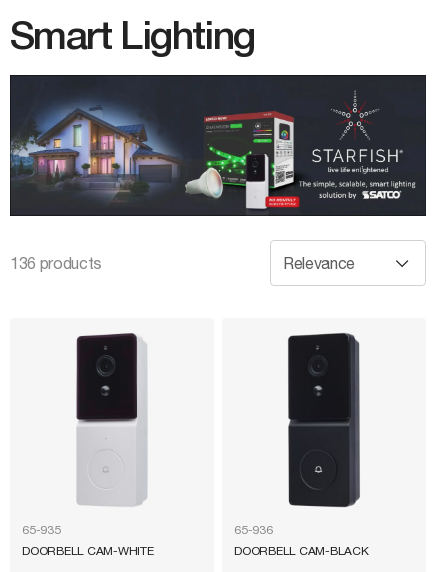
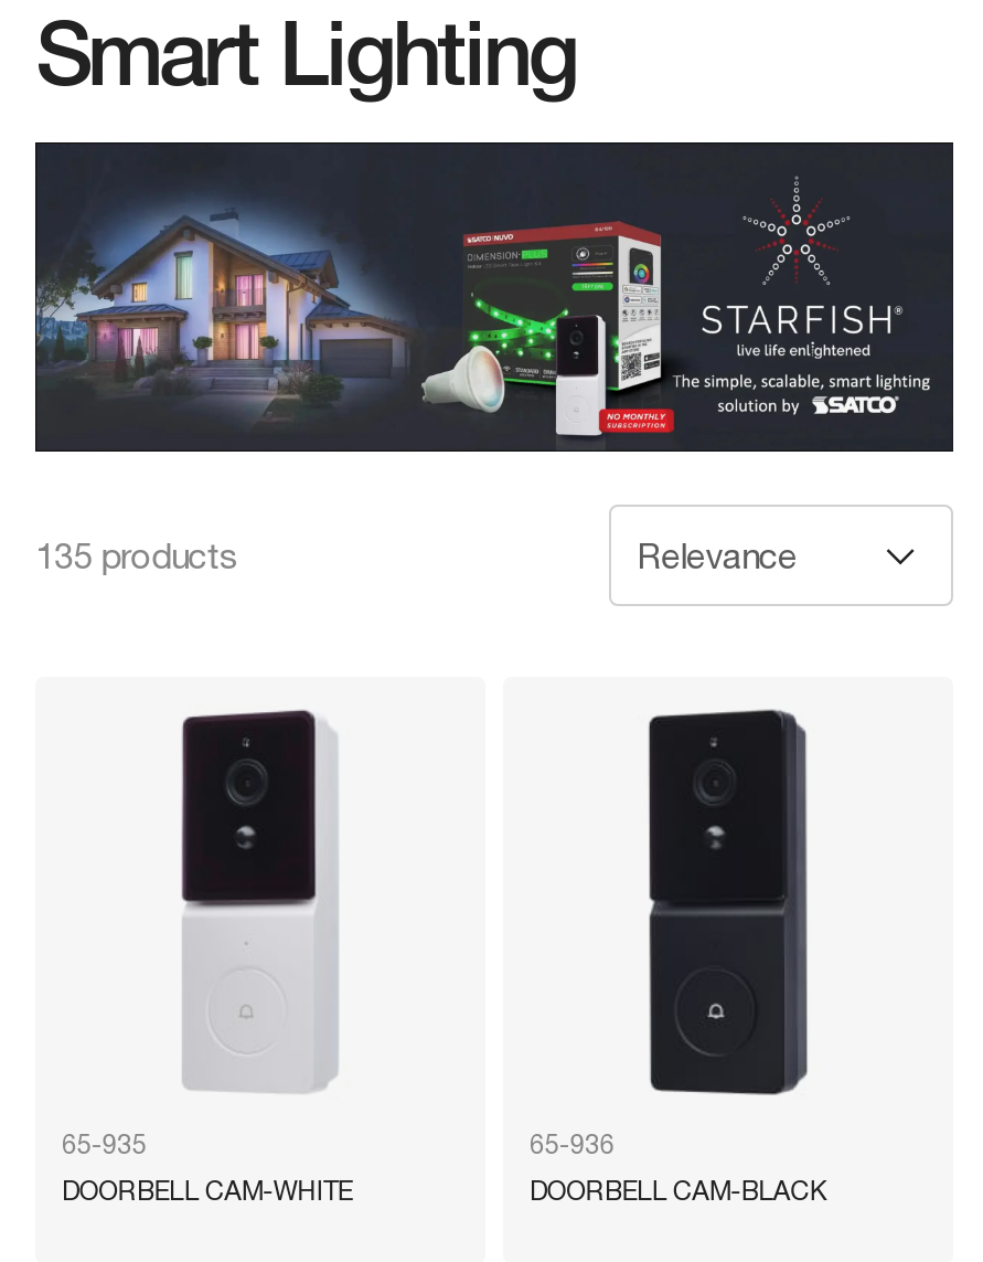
[10,253,102,271] 136 products -> [35,537,239,576] 135 products

